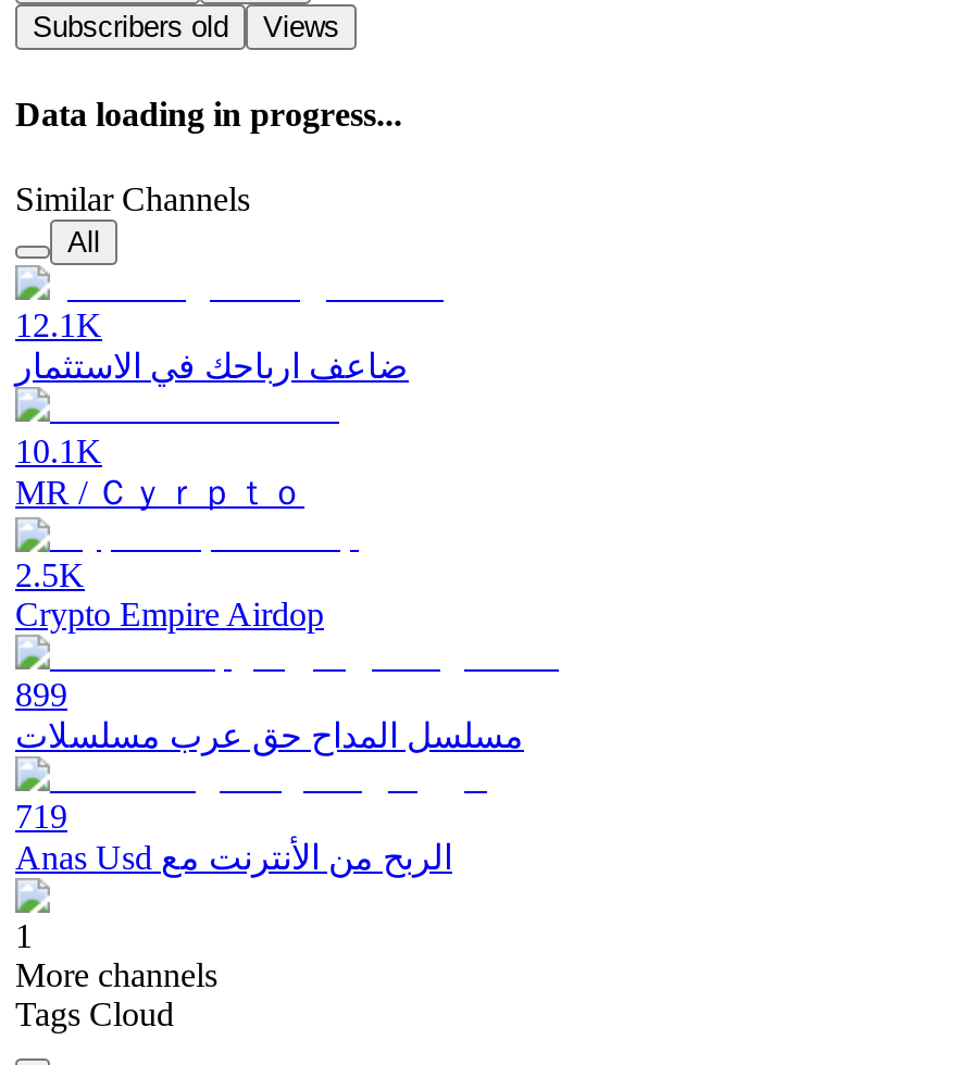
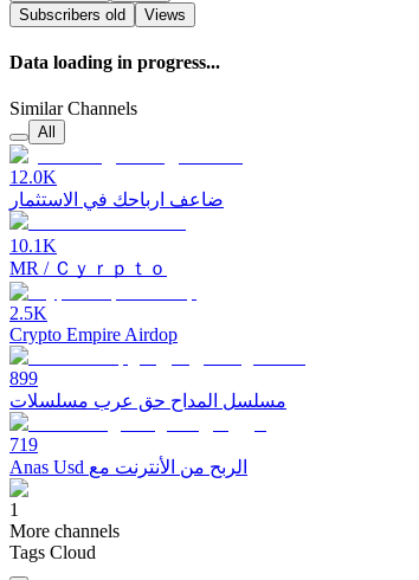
[15,307,102,344] 12.1K -> [9,167,57,187] 12.0K

